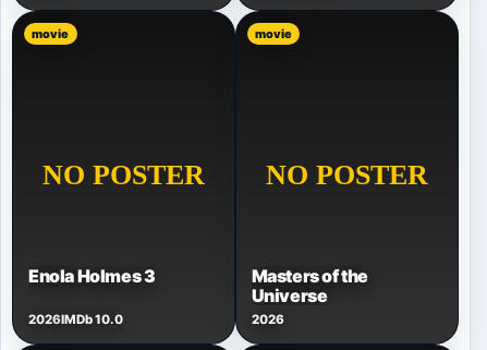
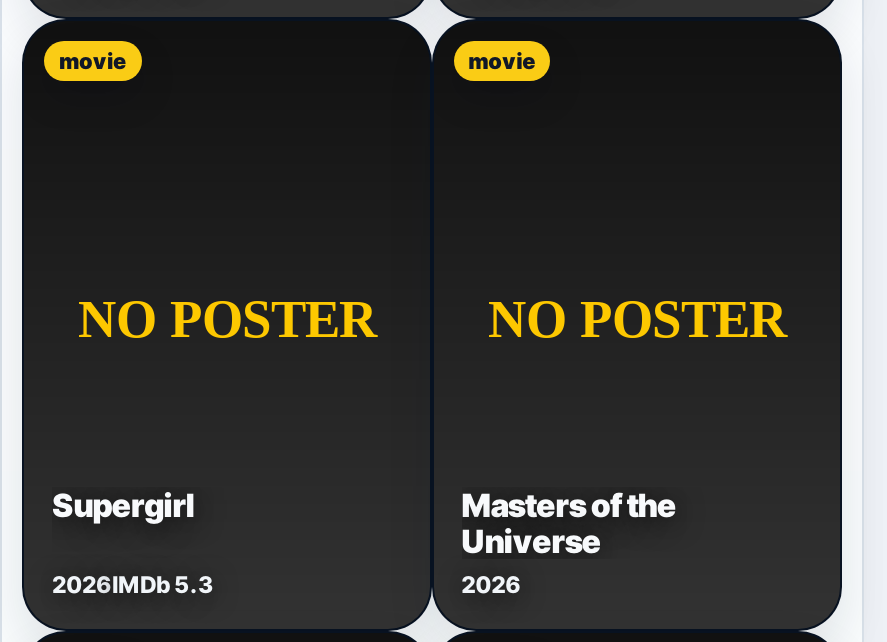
[28,264,155,286] Enola Holmes 3 -> [52,485,195,525] Supergirl
[28,312,123,327] 2026IMDb 10.0 -> [52,571,214,599] 2026IMDb 5.3

